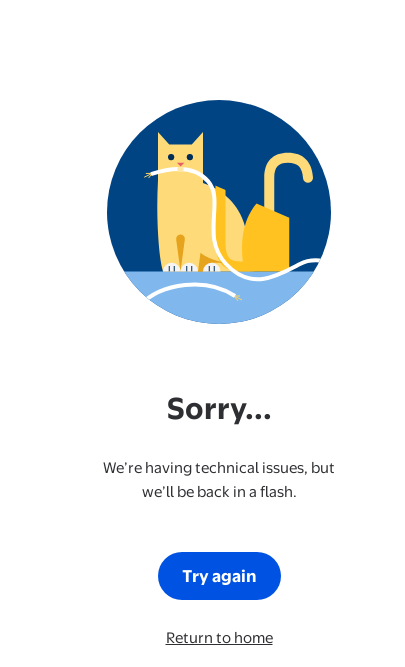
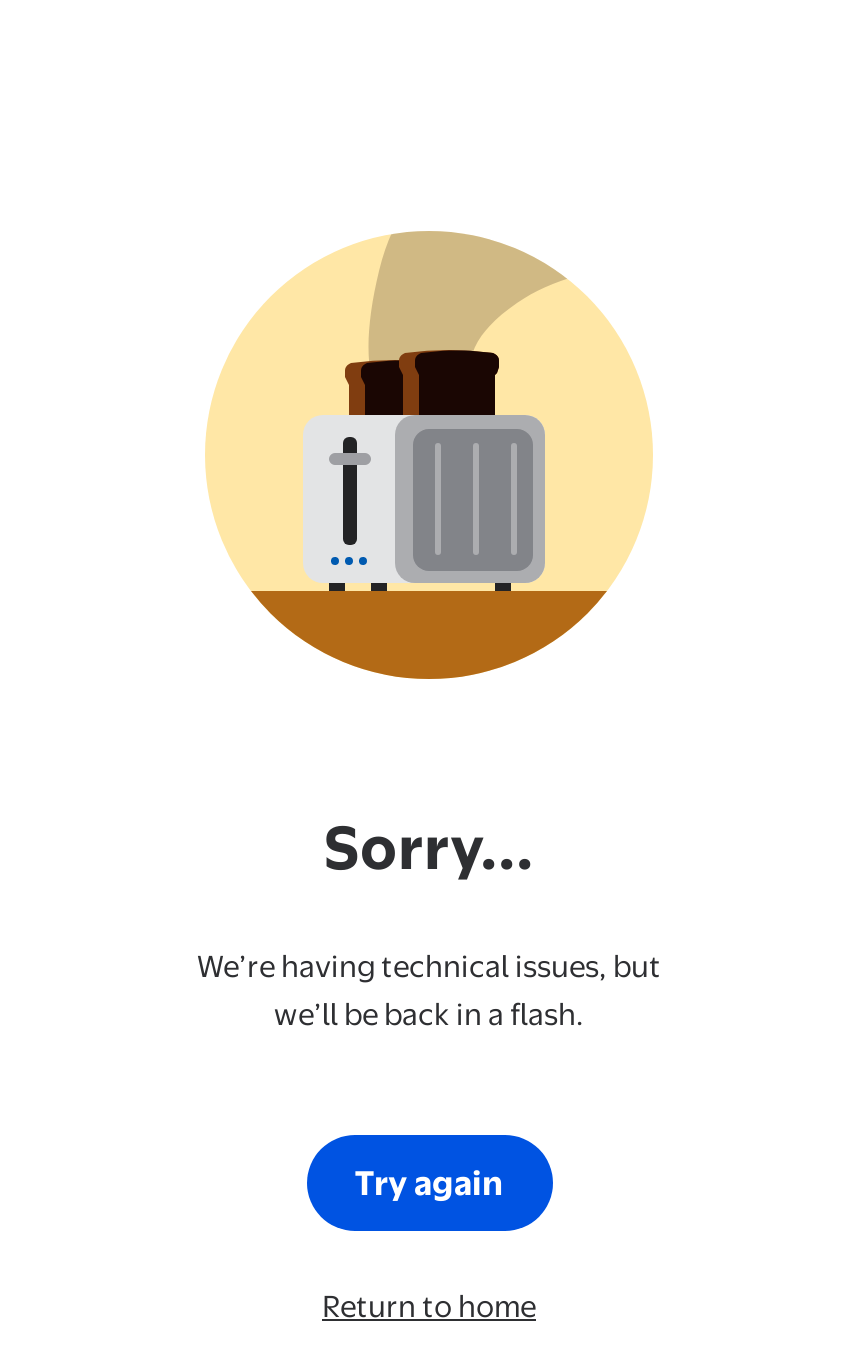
[106,99,332,325] [image] -> [205,231,653,681] [image]

